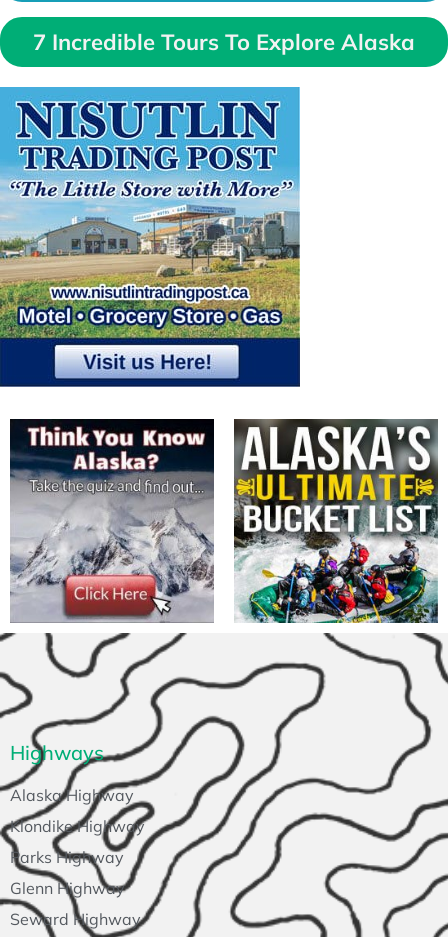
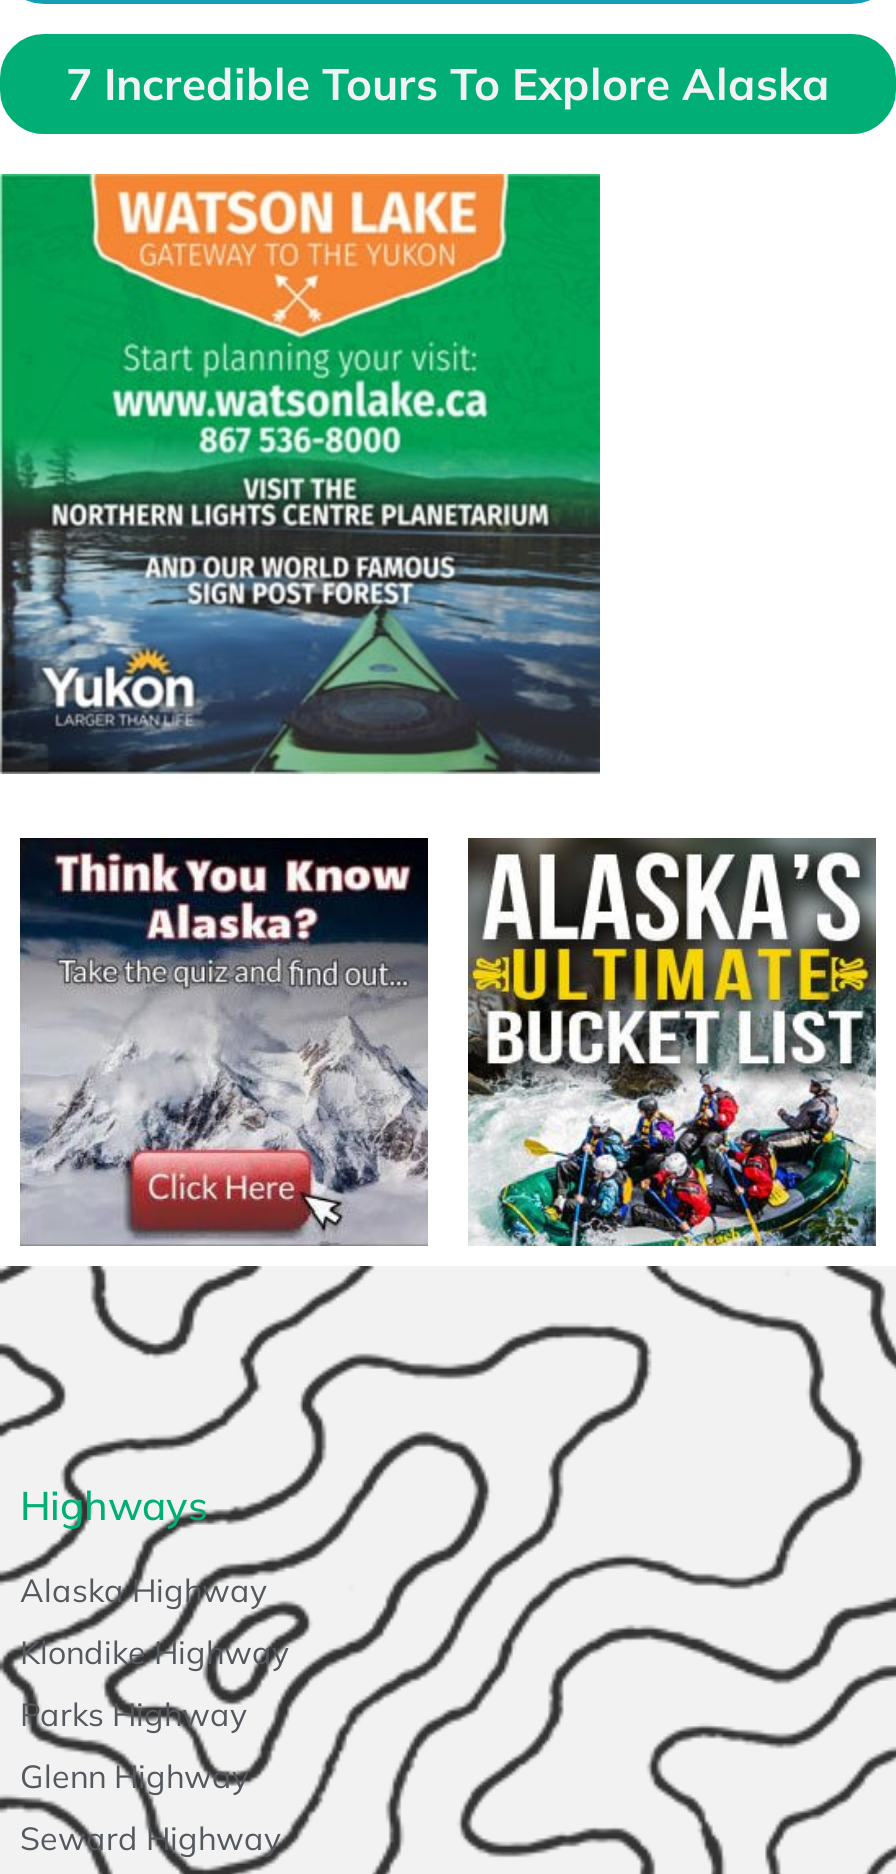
[3,86,301,388] [image] -> [6,172,602,774] [image]

